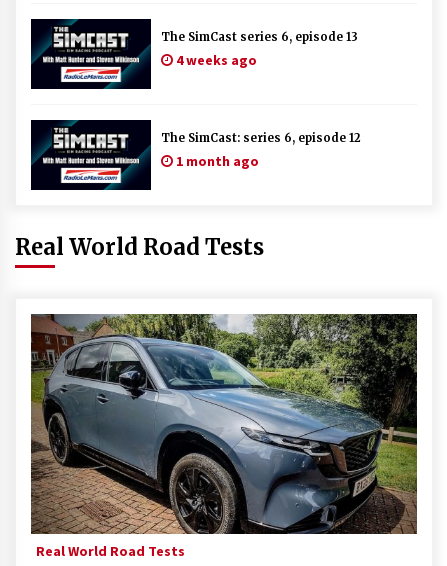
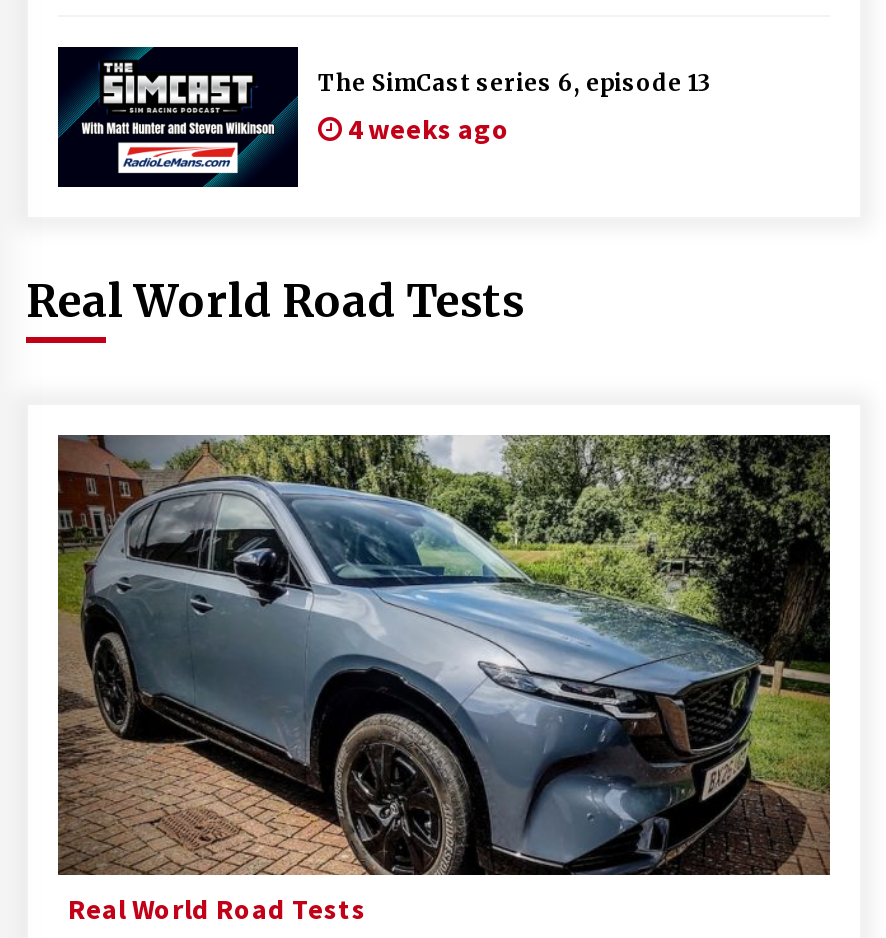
[161,131,361,170] The SimCast: series 6, episode 12 | 1 month ago -> none

